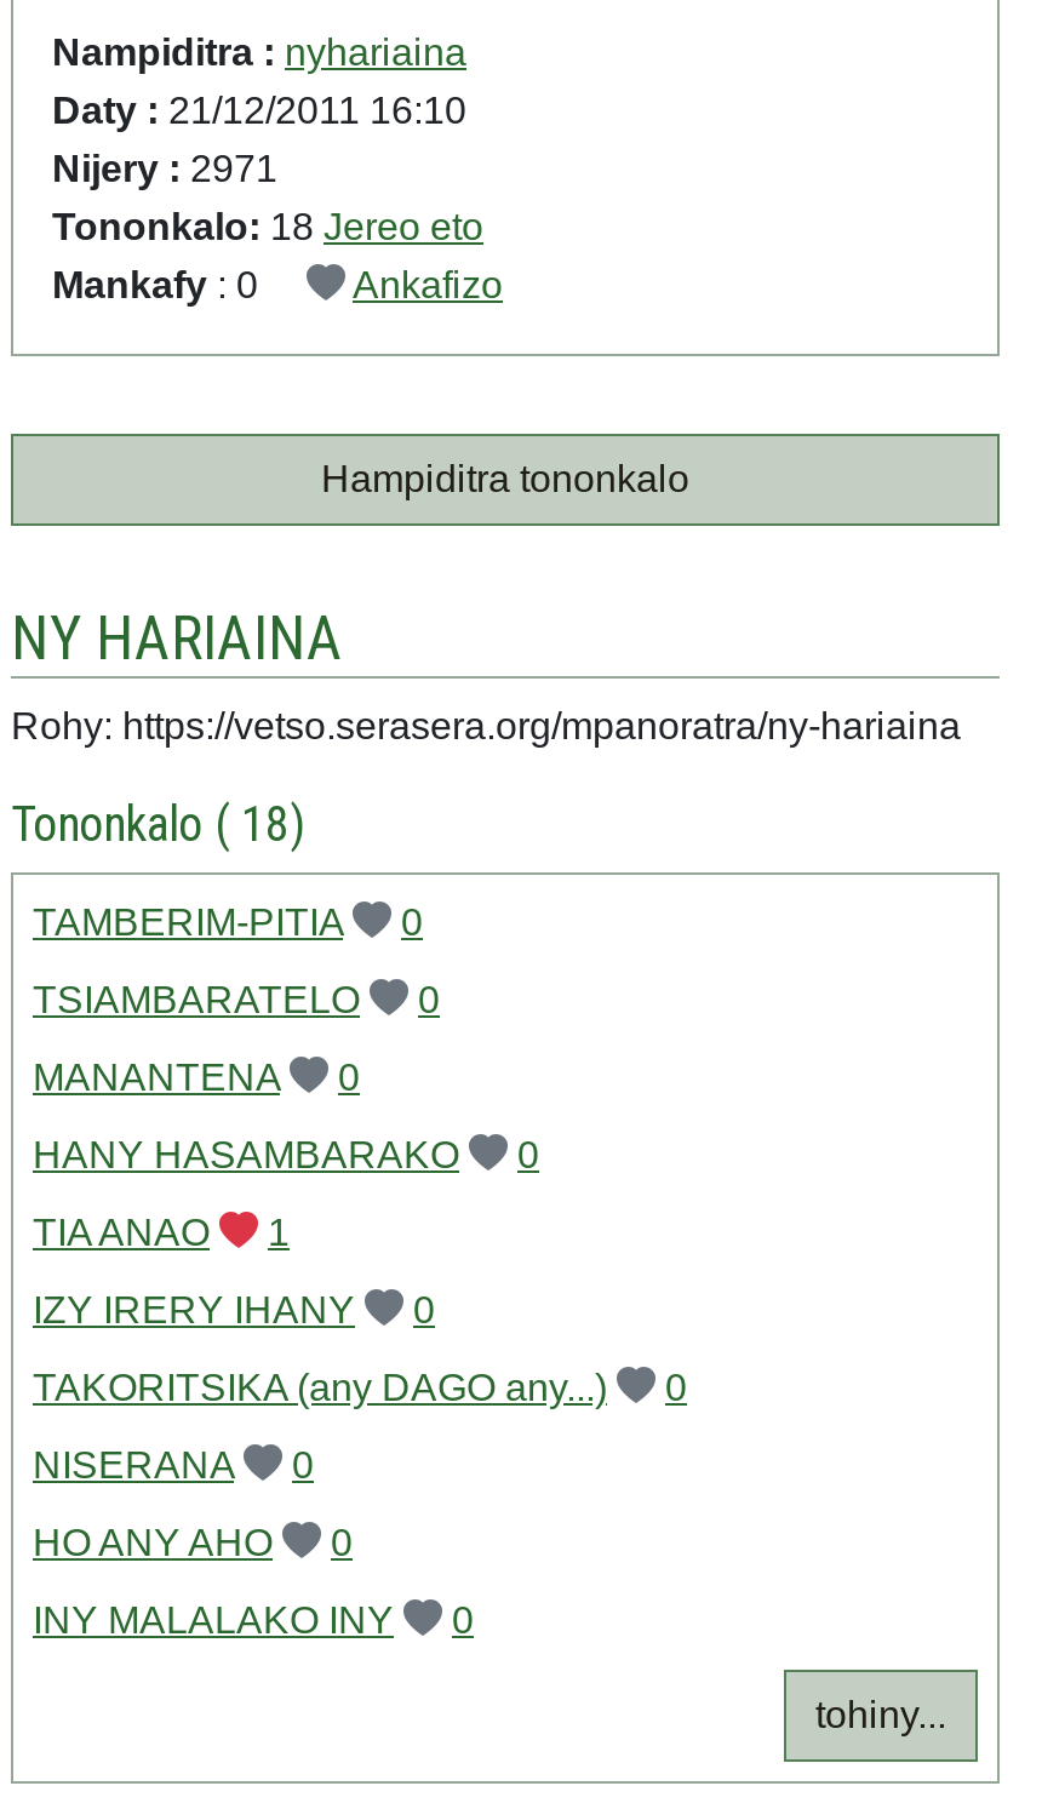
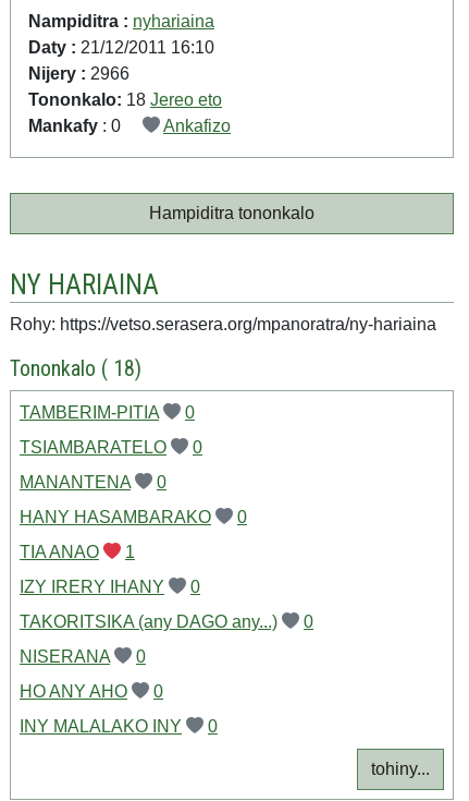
[52,149,277,190] Nijery : 2971 -> [28,65,129,83] Nijery : 2966

